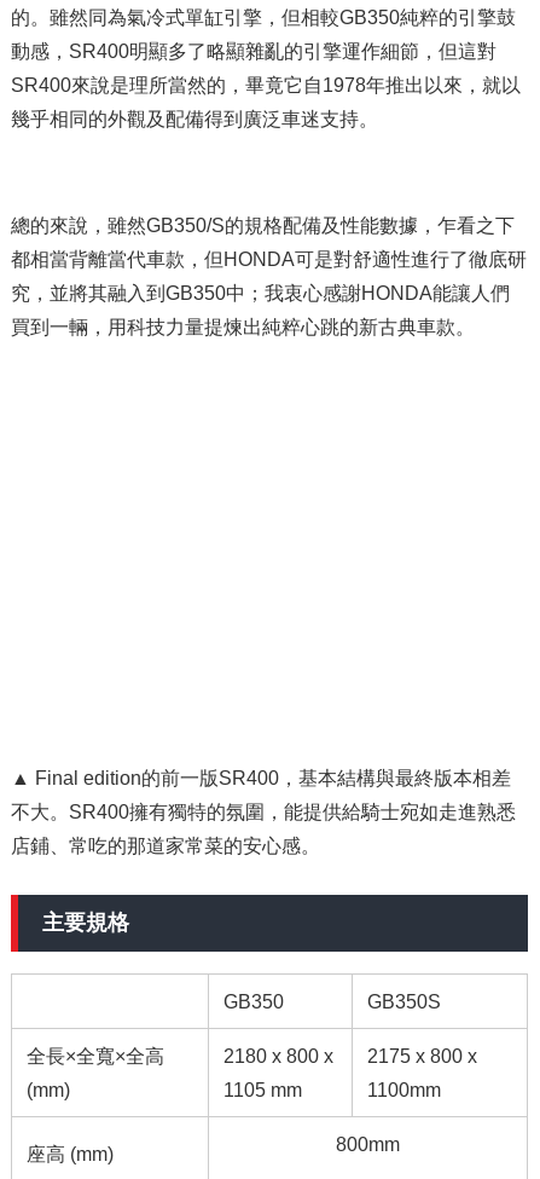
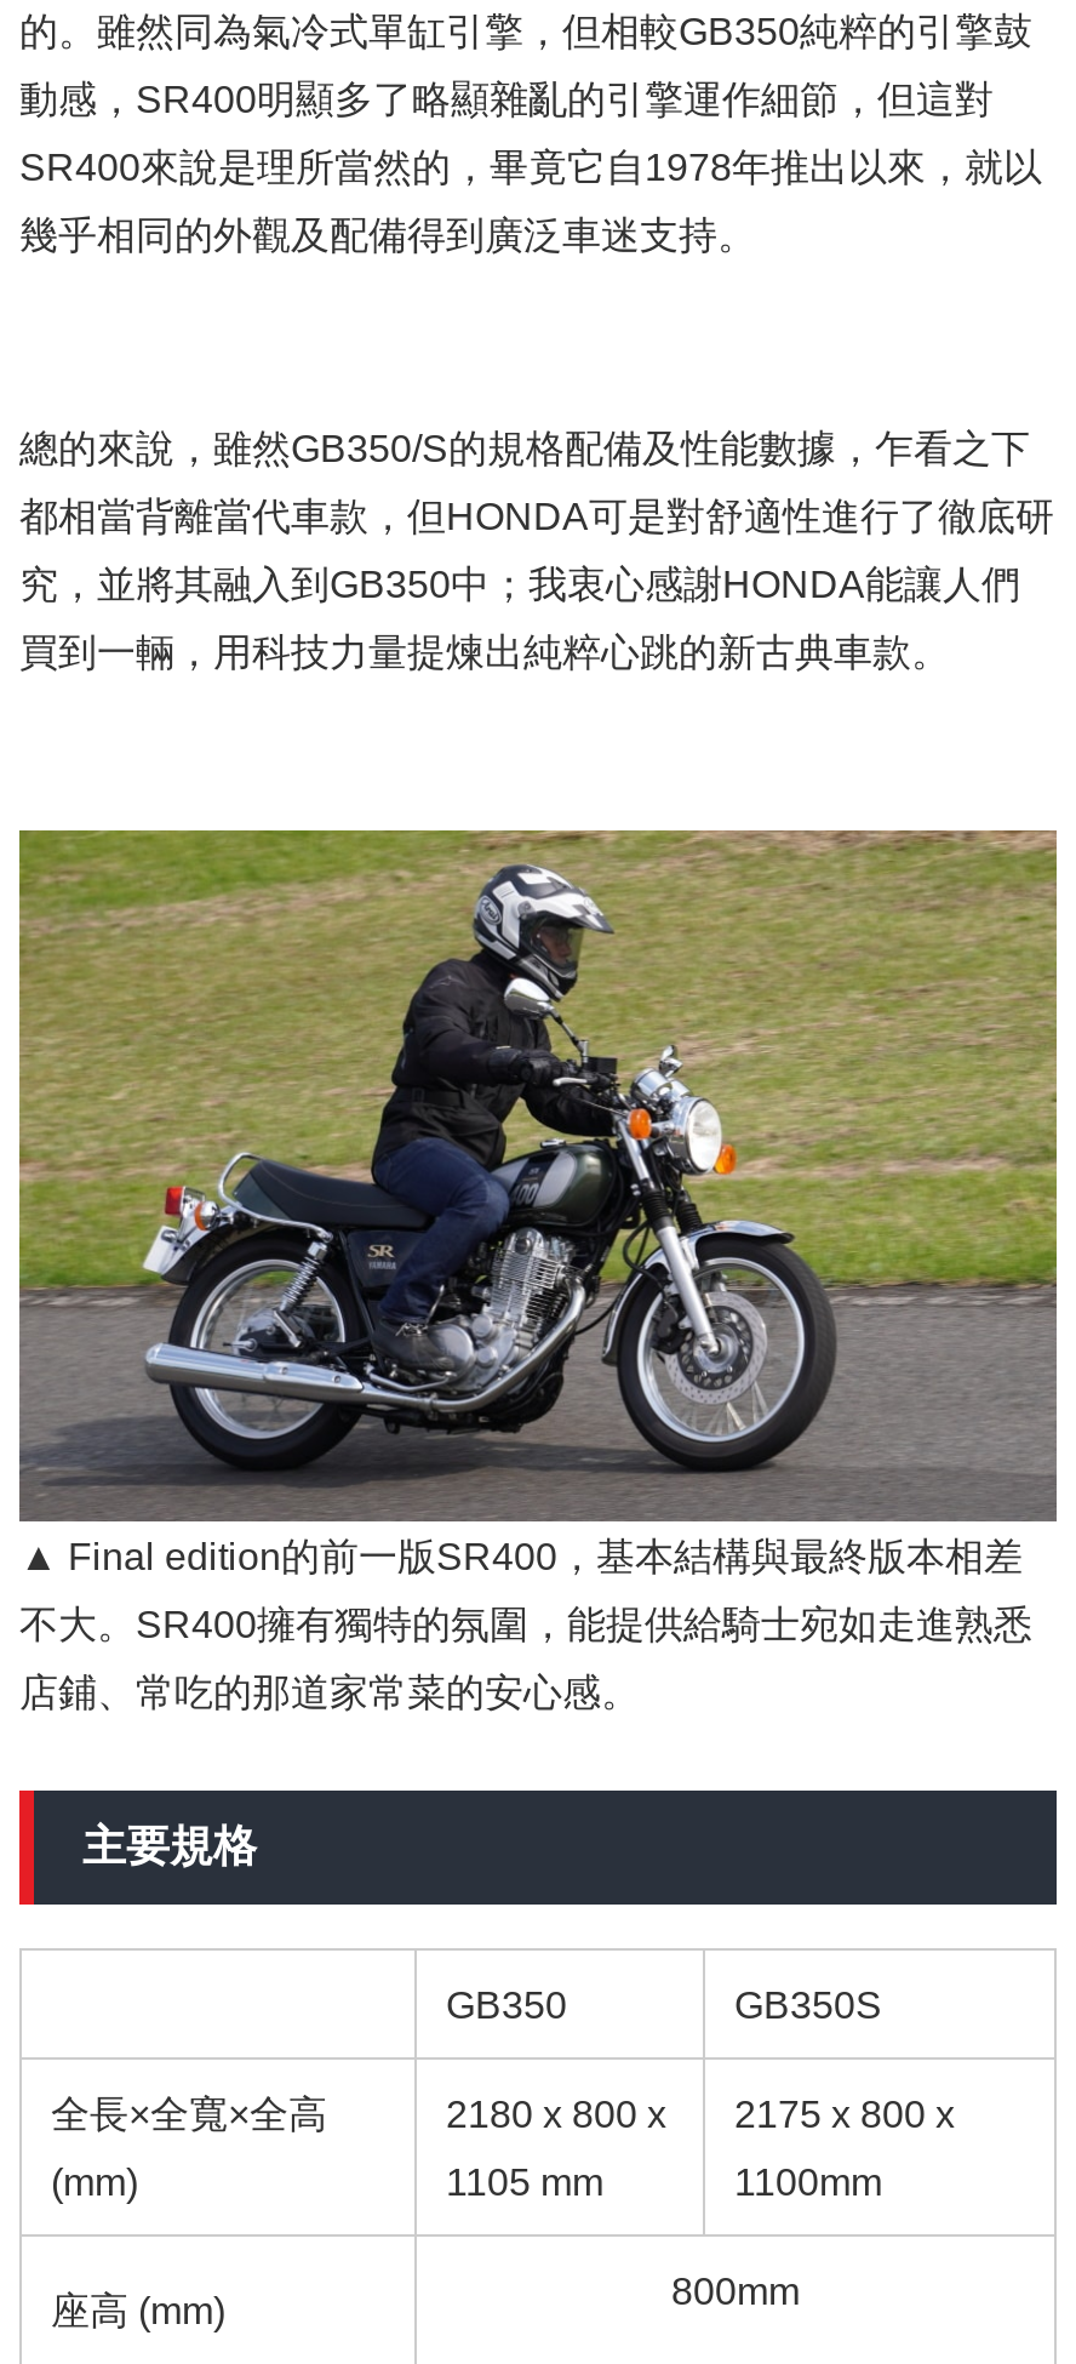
none -> [17,828,1059,1524] [image]

